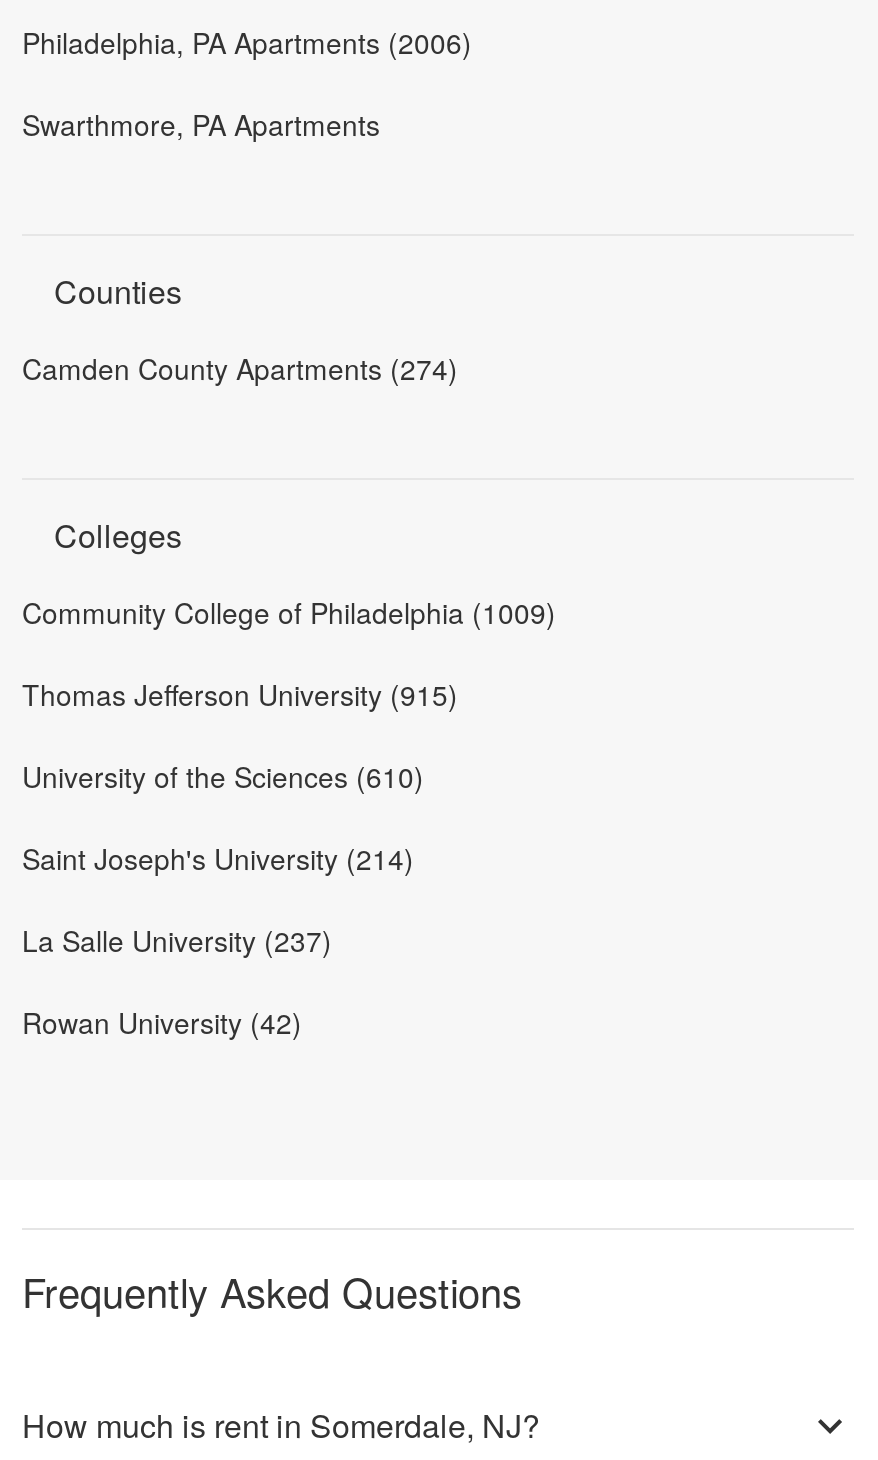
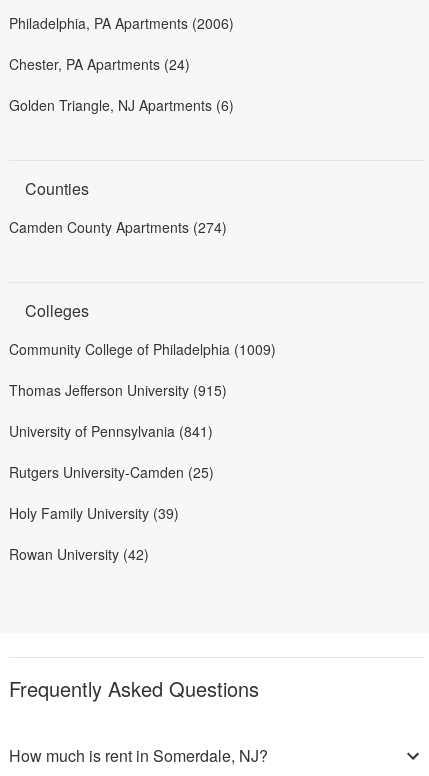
[22,103,380,143] Swarthmore, PA Apartments -> [9,54,234,115] Chester, PA Apartments (24) | Golden Triangle, NJ Apartments (6)
[22,755,424,795] University of the Sciences (610) -> [9,421,213,441] University of Pennsylvania (841)
[22,837,414,877] Saint Joseph's University (214) -> [9,462,214,482] Rutgers University-Camden (25)
[22,919,332,959] La Salle University (237) -> [9,503,179,523] Holy Family University (39)

